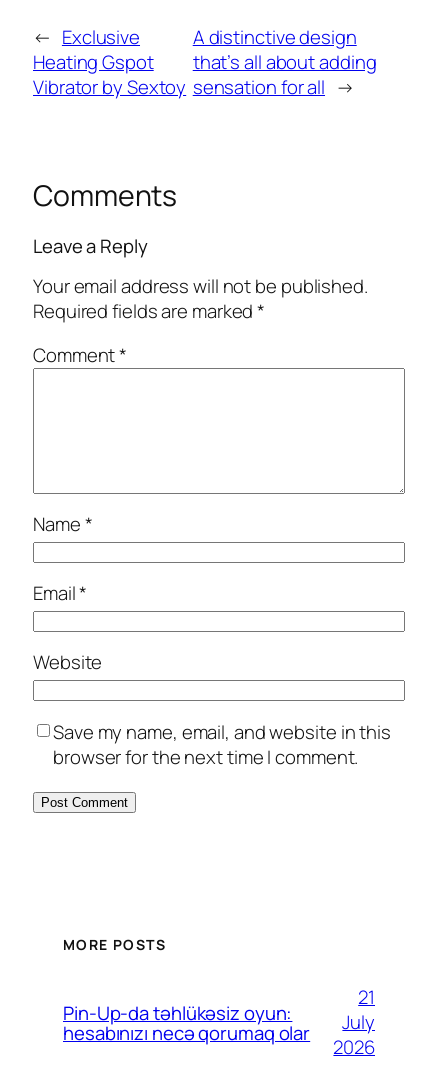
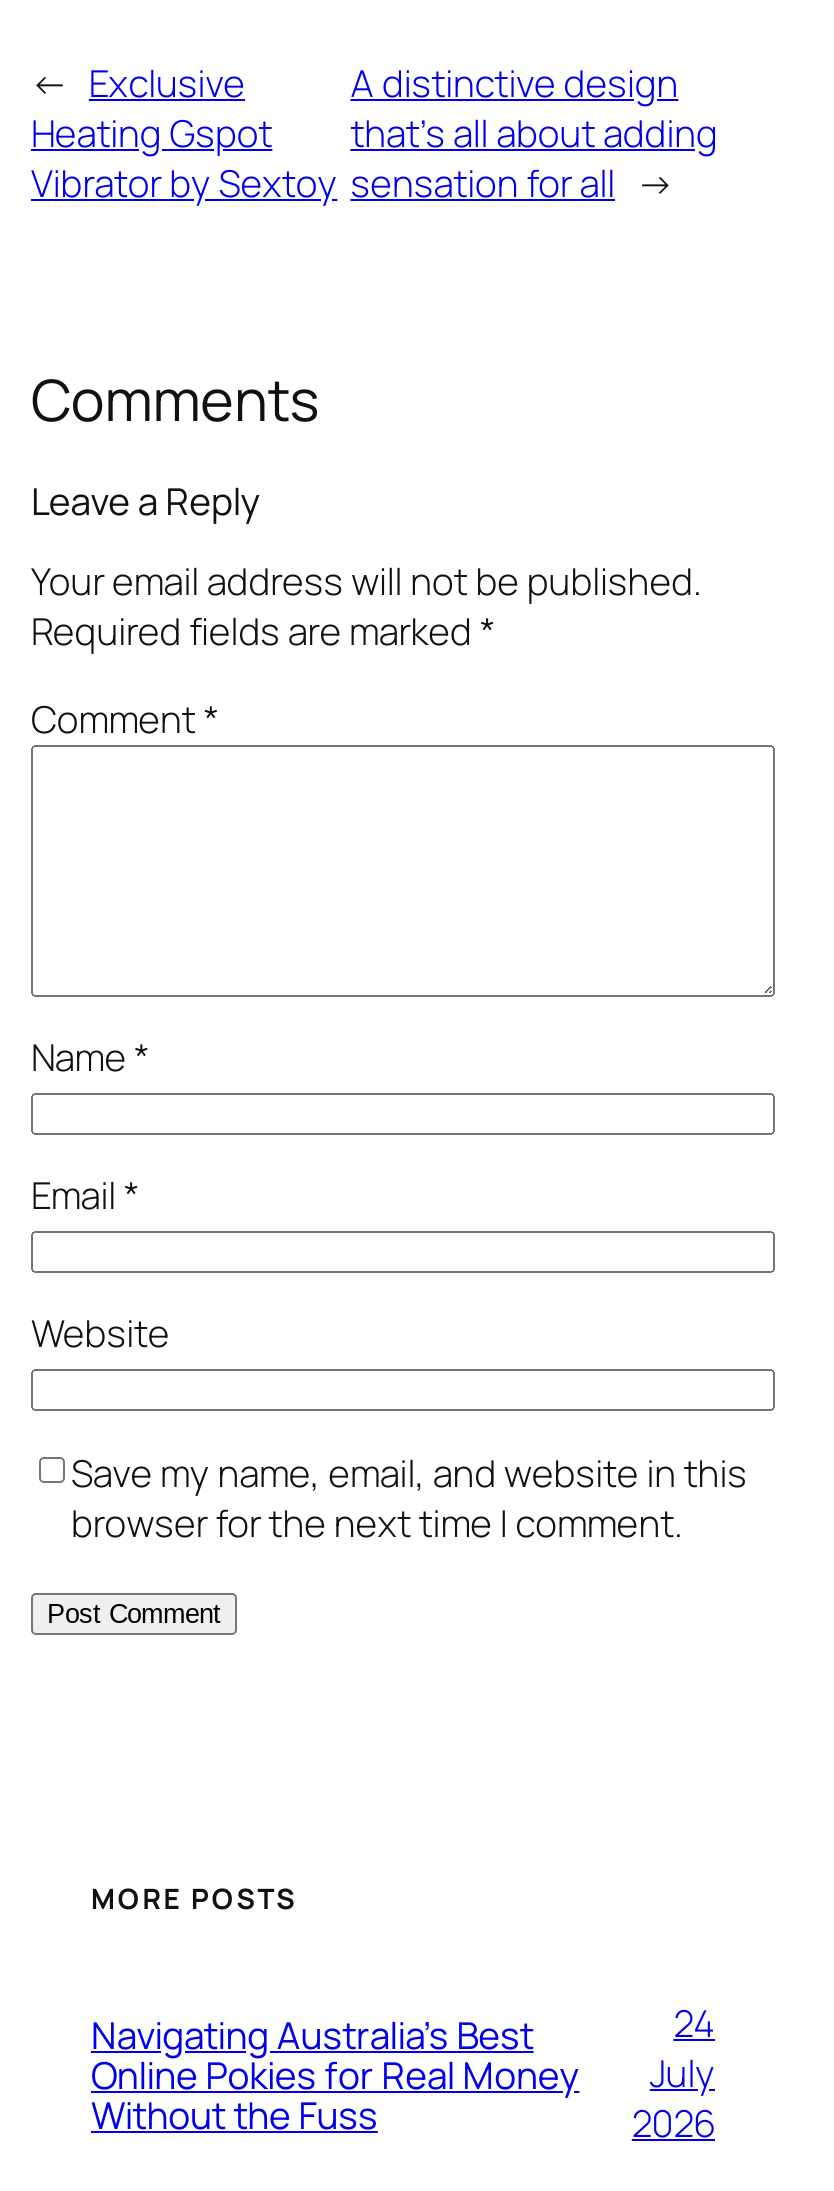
[358,984,375,1010] 21 -> [673,1997,715,2049] 24
[63,999,310,1045] Pin-Up-da təhlükəsiz oyun: | hesabınızı necə qorumaq olar -> [91,2008,579,2140] Navigating Australia’s Best | Online Pokies for Real Money | Without the Fuss

